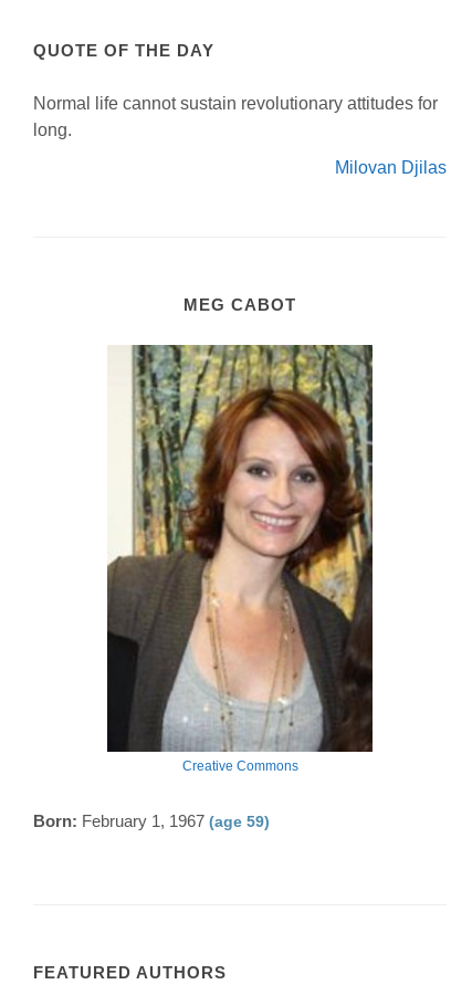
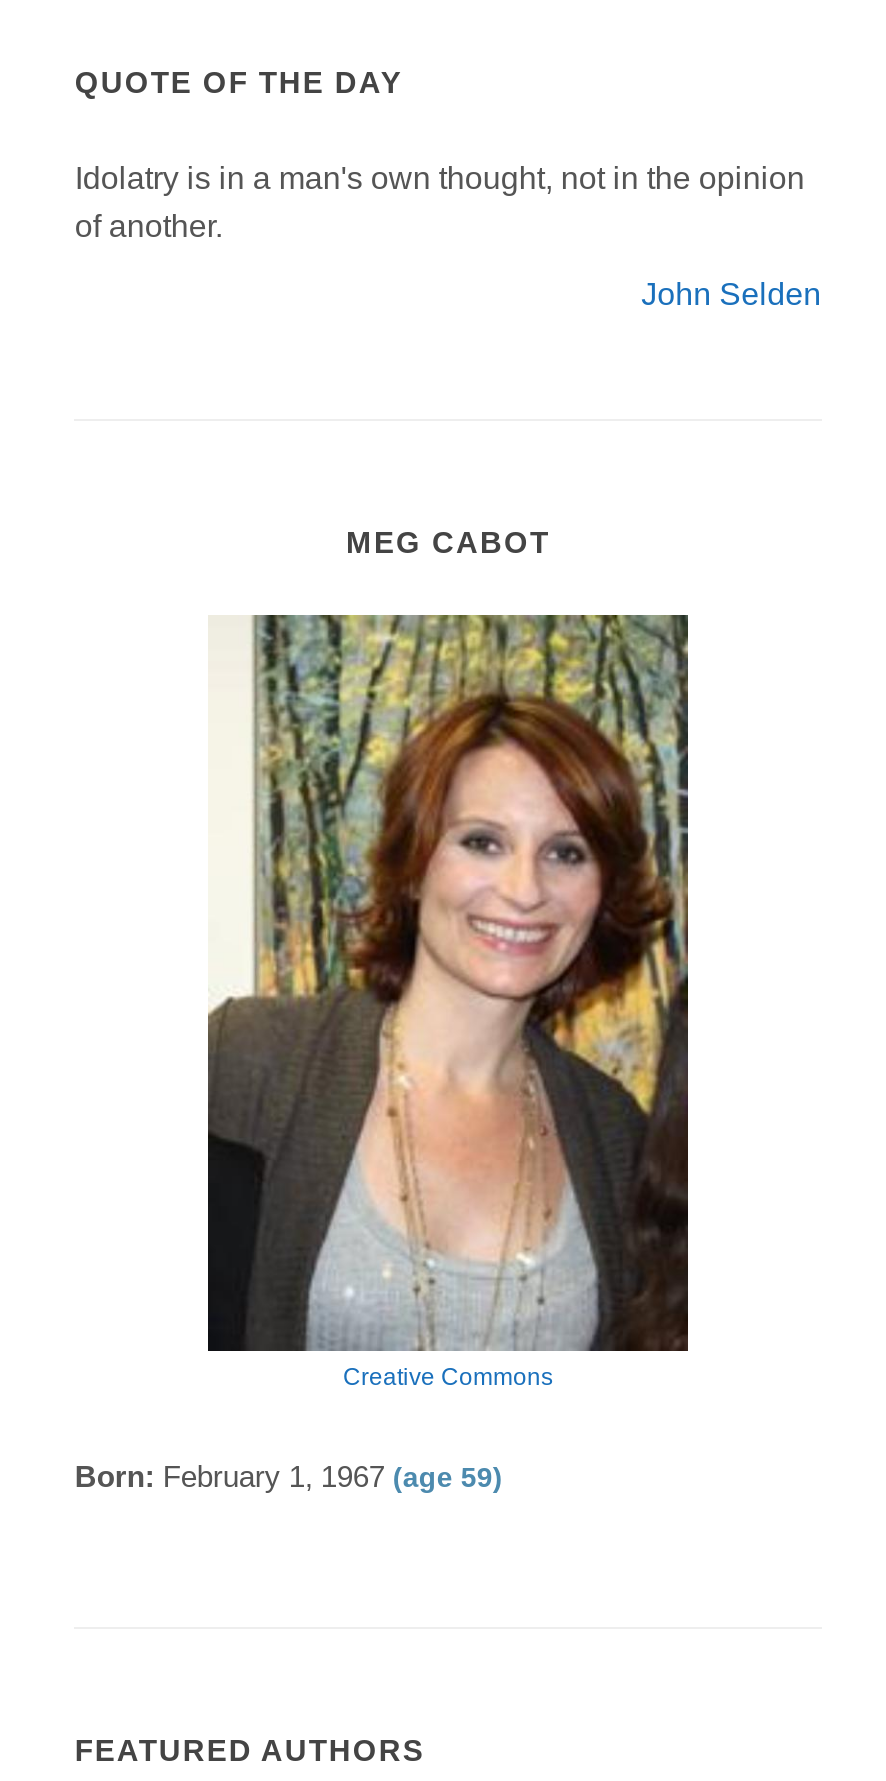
[34,94,438,139] Normal life cannot sustain revolutionary attitudes for | long. -> [75,160,805,242] Idolatry is in a man's own thought, not in the opinion | of another.
[334,158,446,176] Milovan Djilas -> [641,276,821,310] John Selden

